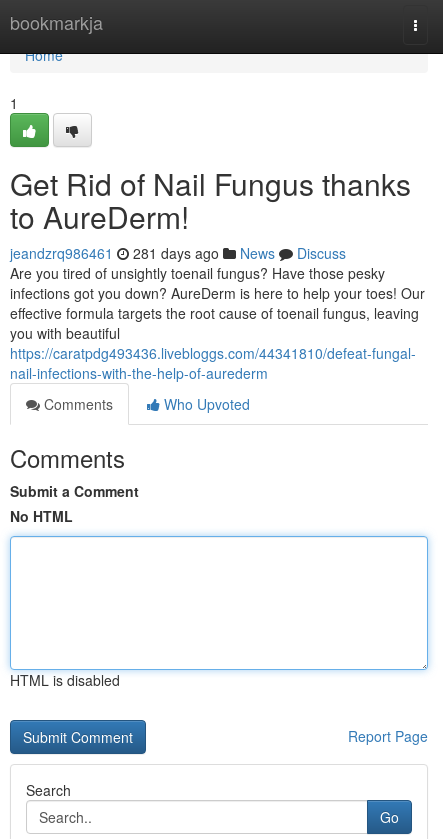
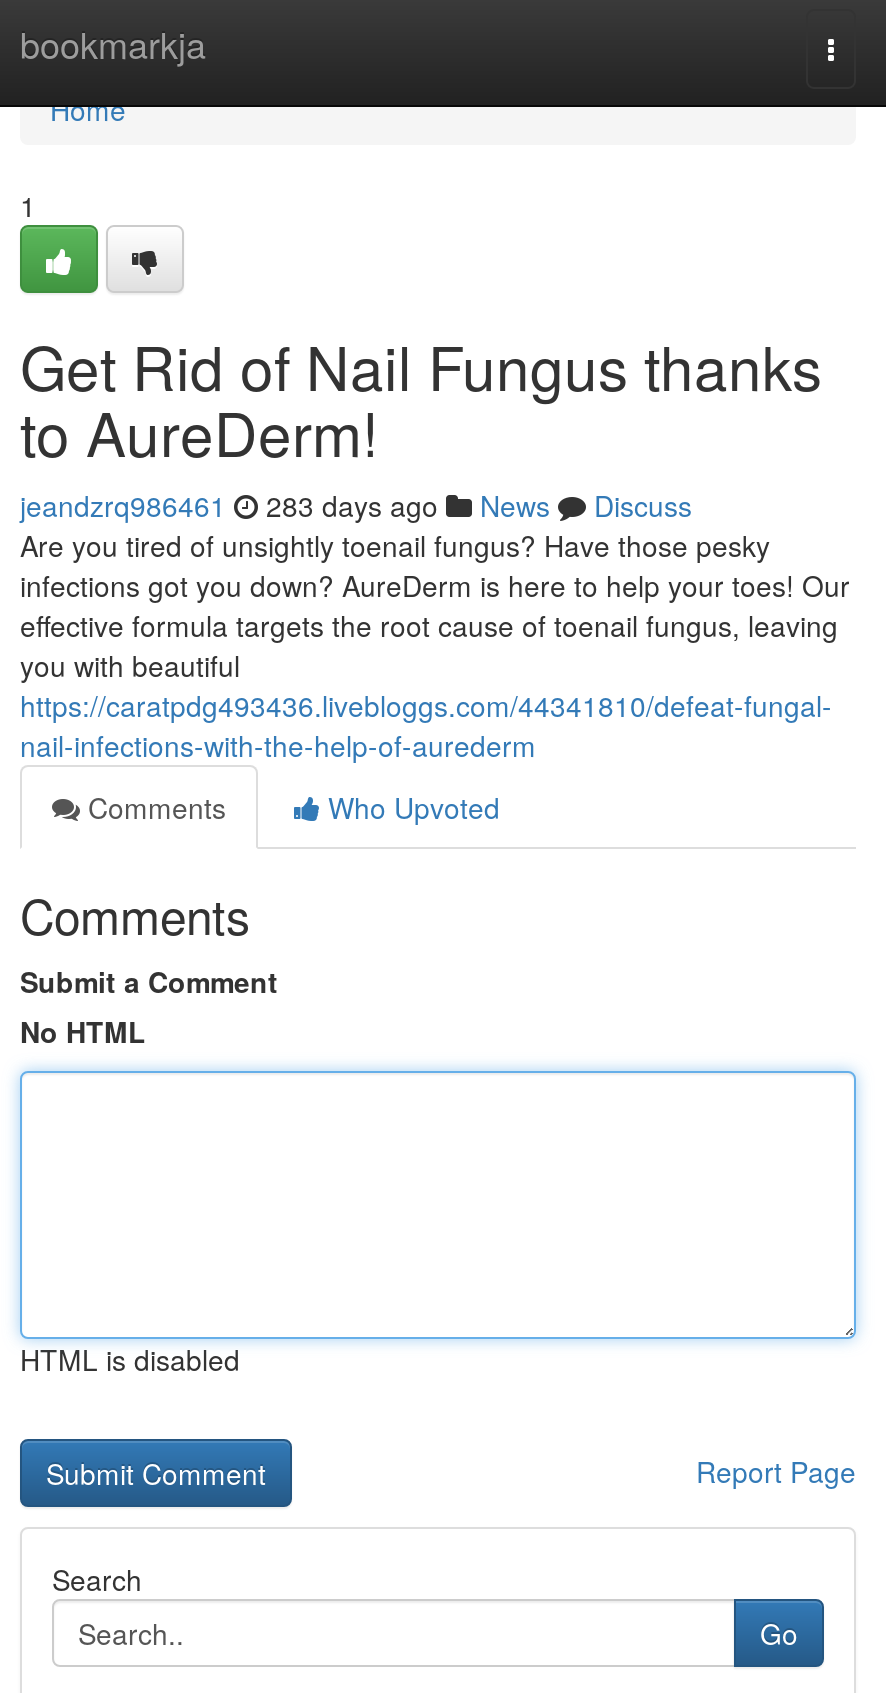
[10,243,346,263] jeandzrq986461 281 days ago News Discuss -> [20,485,692,525] jeandzrq986461 283 days ago News Discuss

